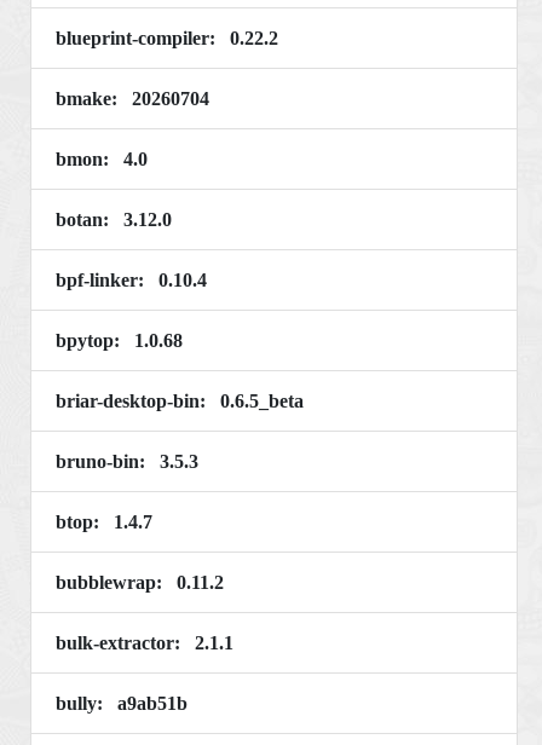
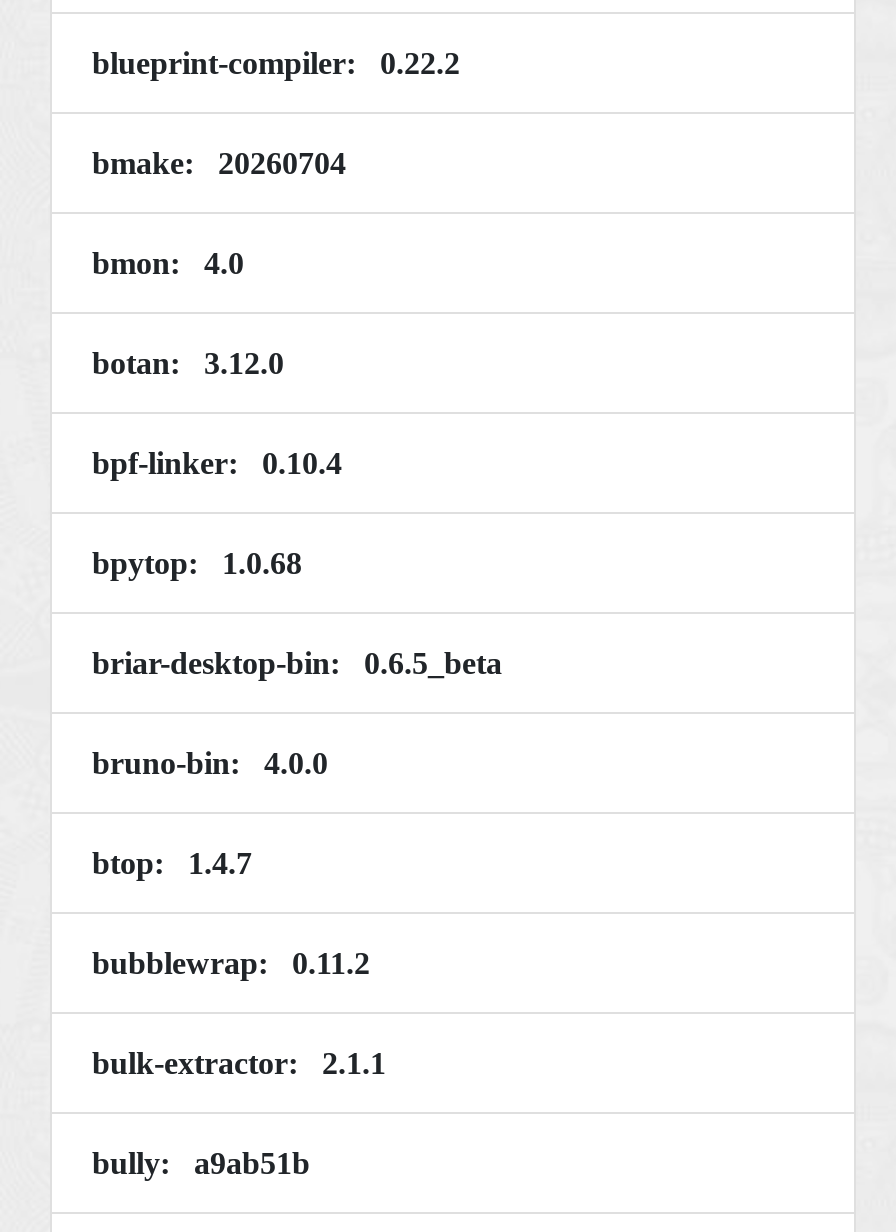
[56,452,198,472] bruno-bin: 3.5.3 -> [92,747,328,781] bruno-bin: 4.0.0

